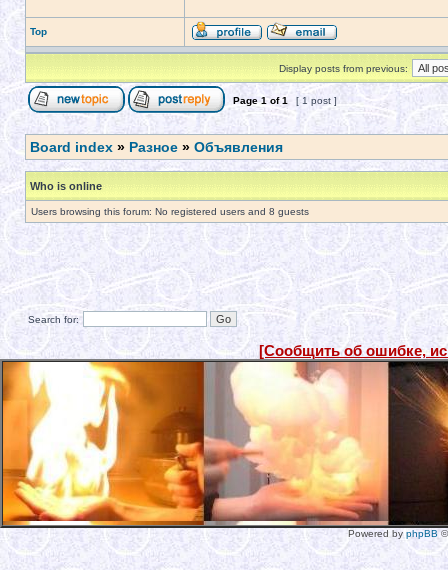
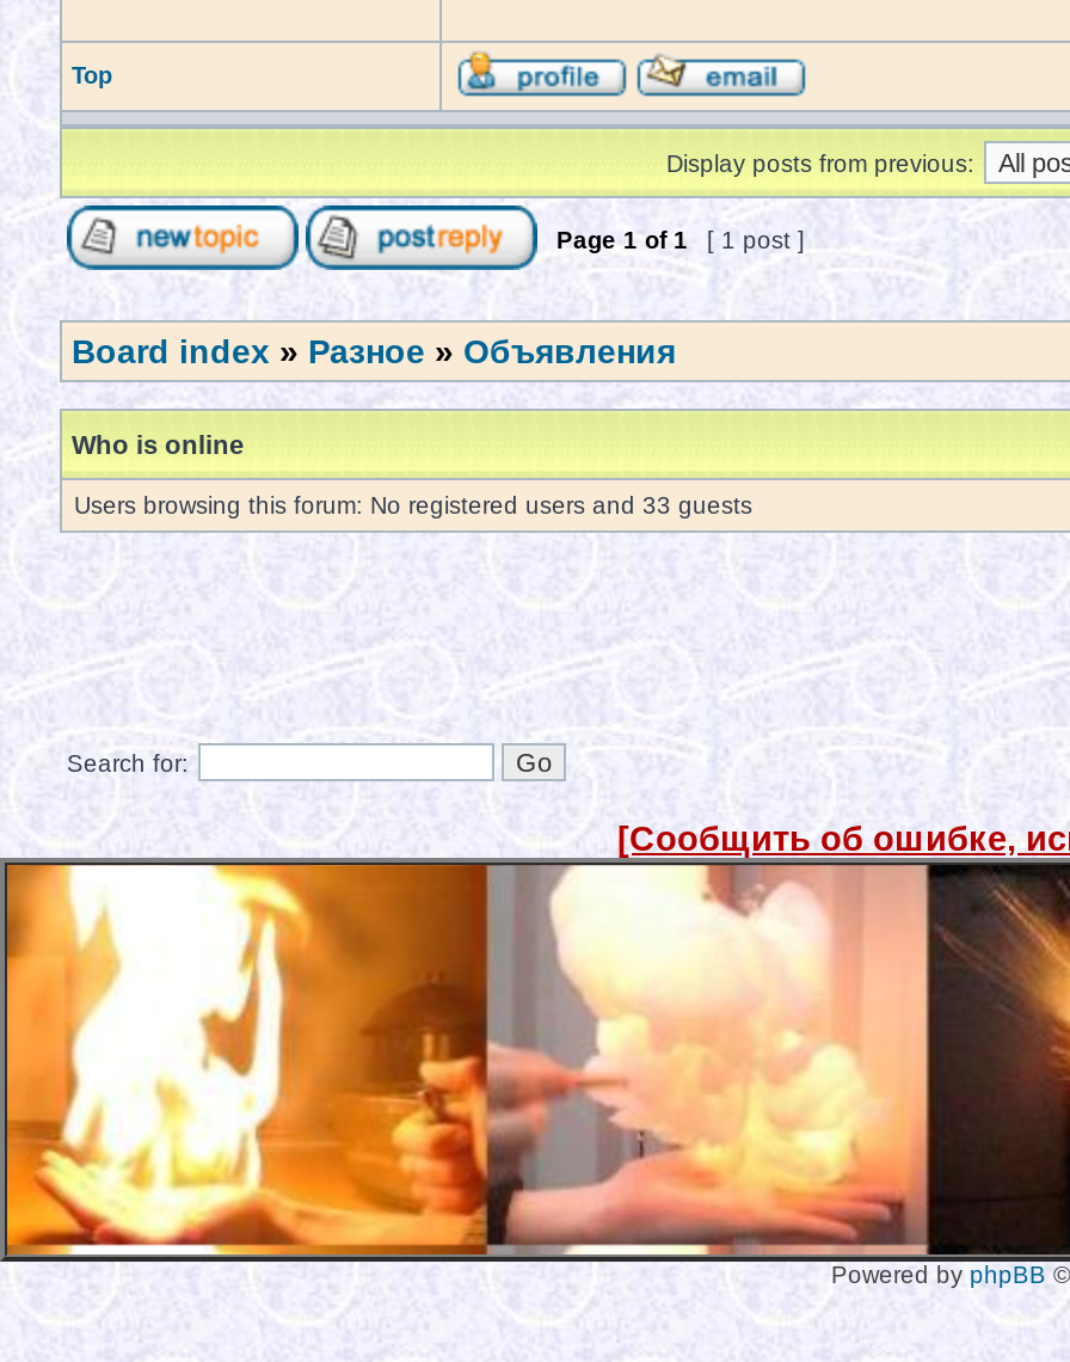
[31,206,309,217] Users browsing this forum: No registered users and 8 guests -> [74,492,752,519] Users browsing this forum: No registered users and 33 guests

